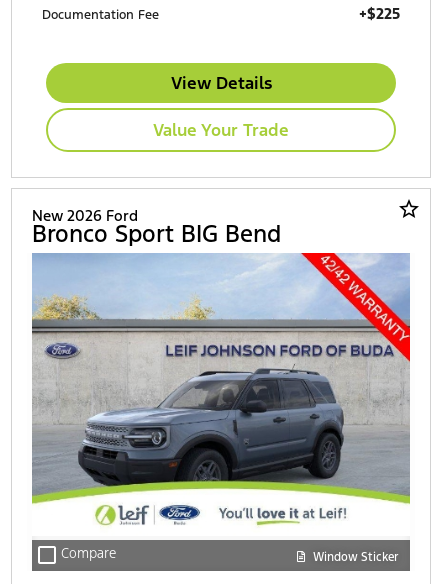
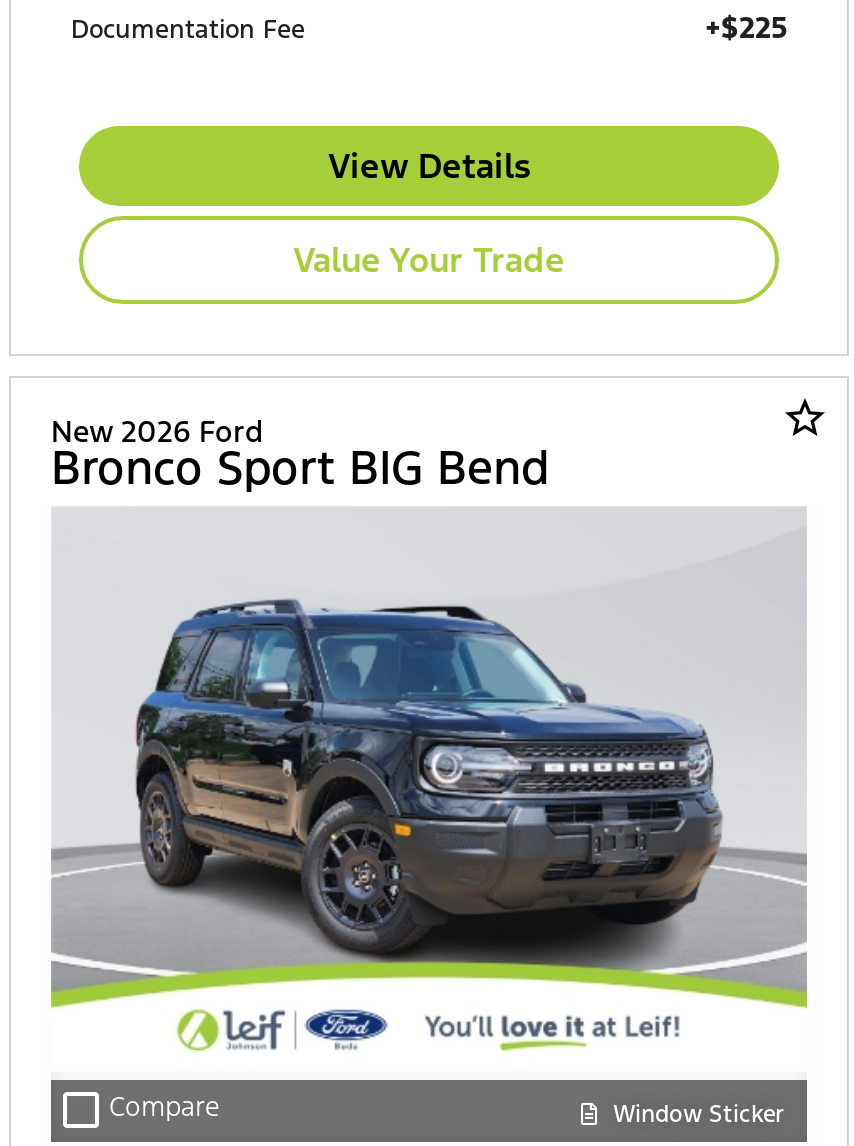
[31,252,411,488] [image] -> [51,506,807,978] [image]

